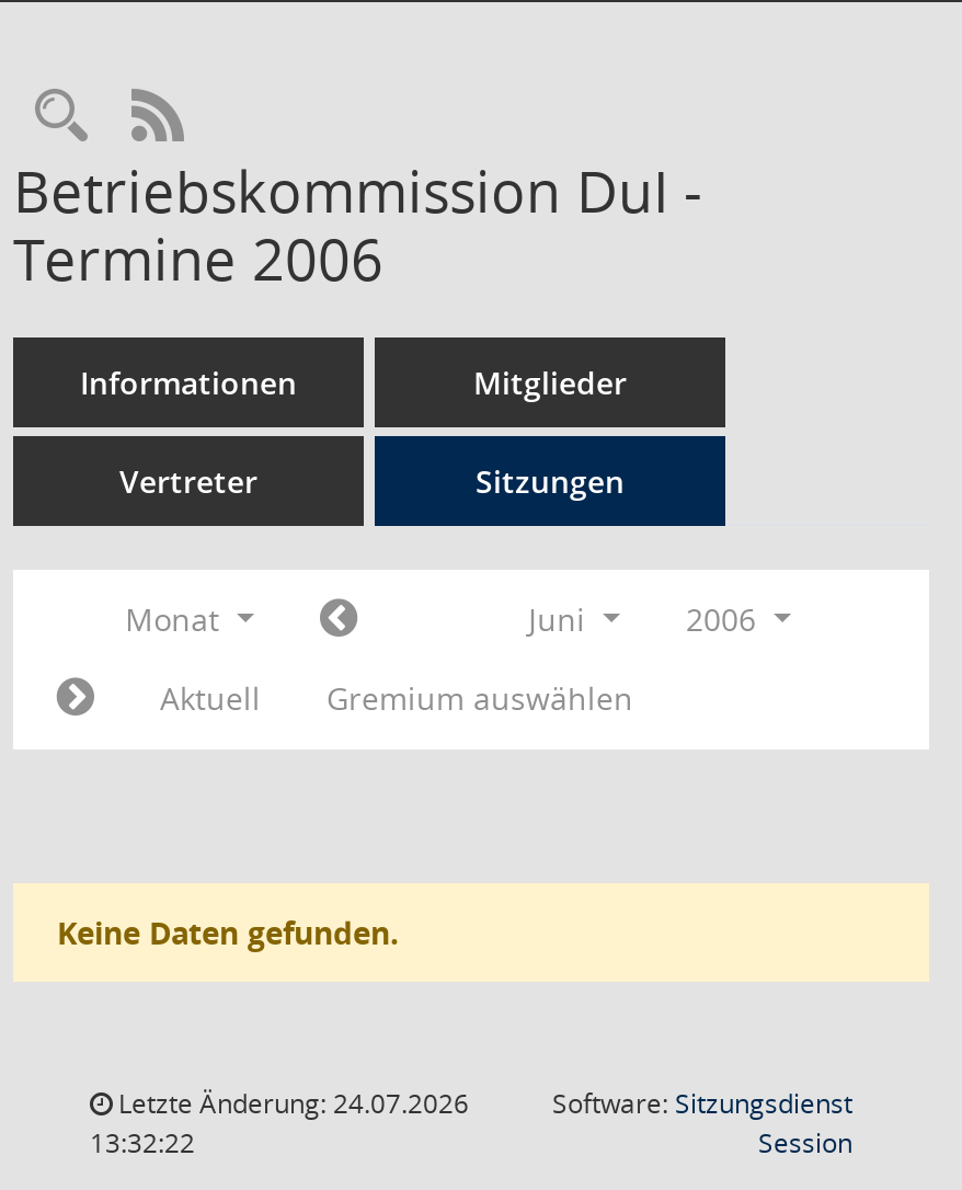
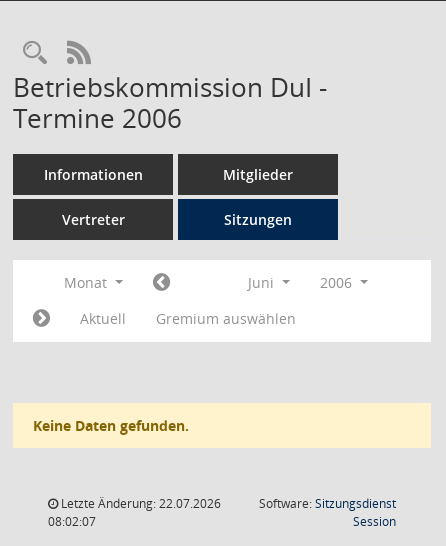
[112,1085,469,1122] Letzte Änderung: 24.07.2026 -> [58,495,221,512] Letzte Änderung: 22.07.2026
[90,1124,195,1162] 13:32:22 -> [48,513,96,530] 08:02:07

